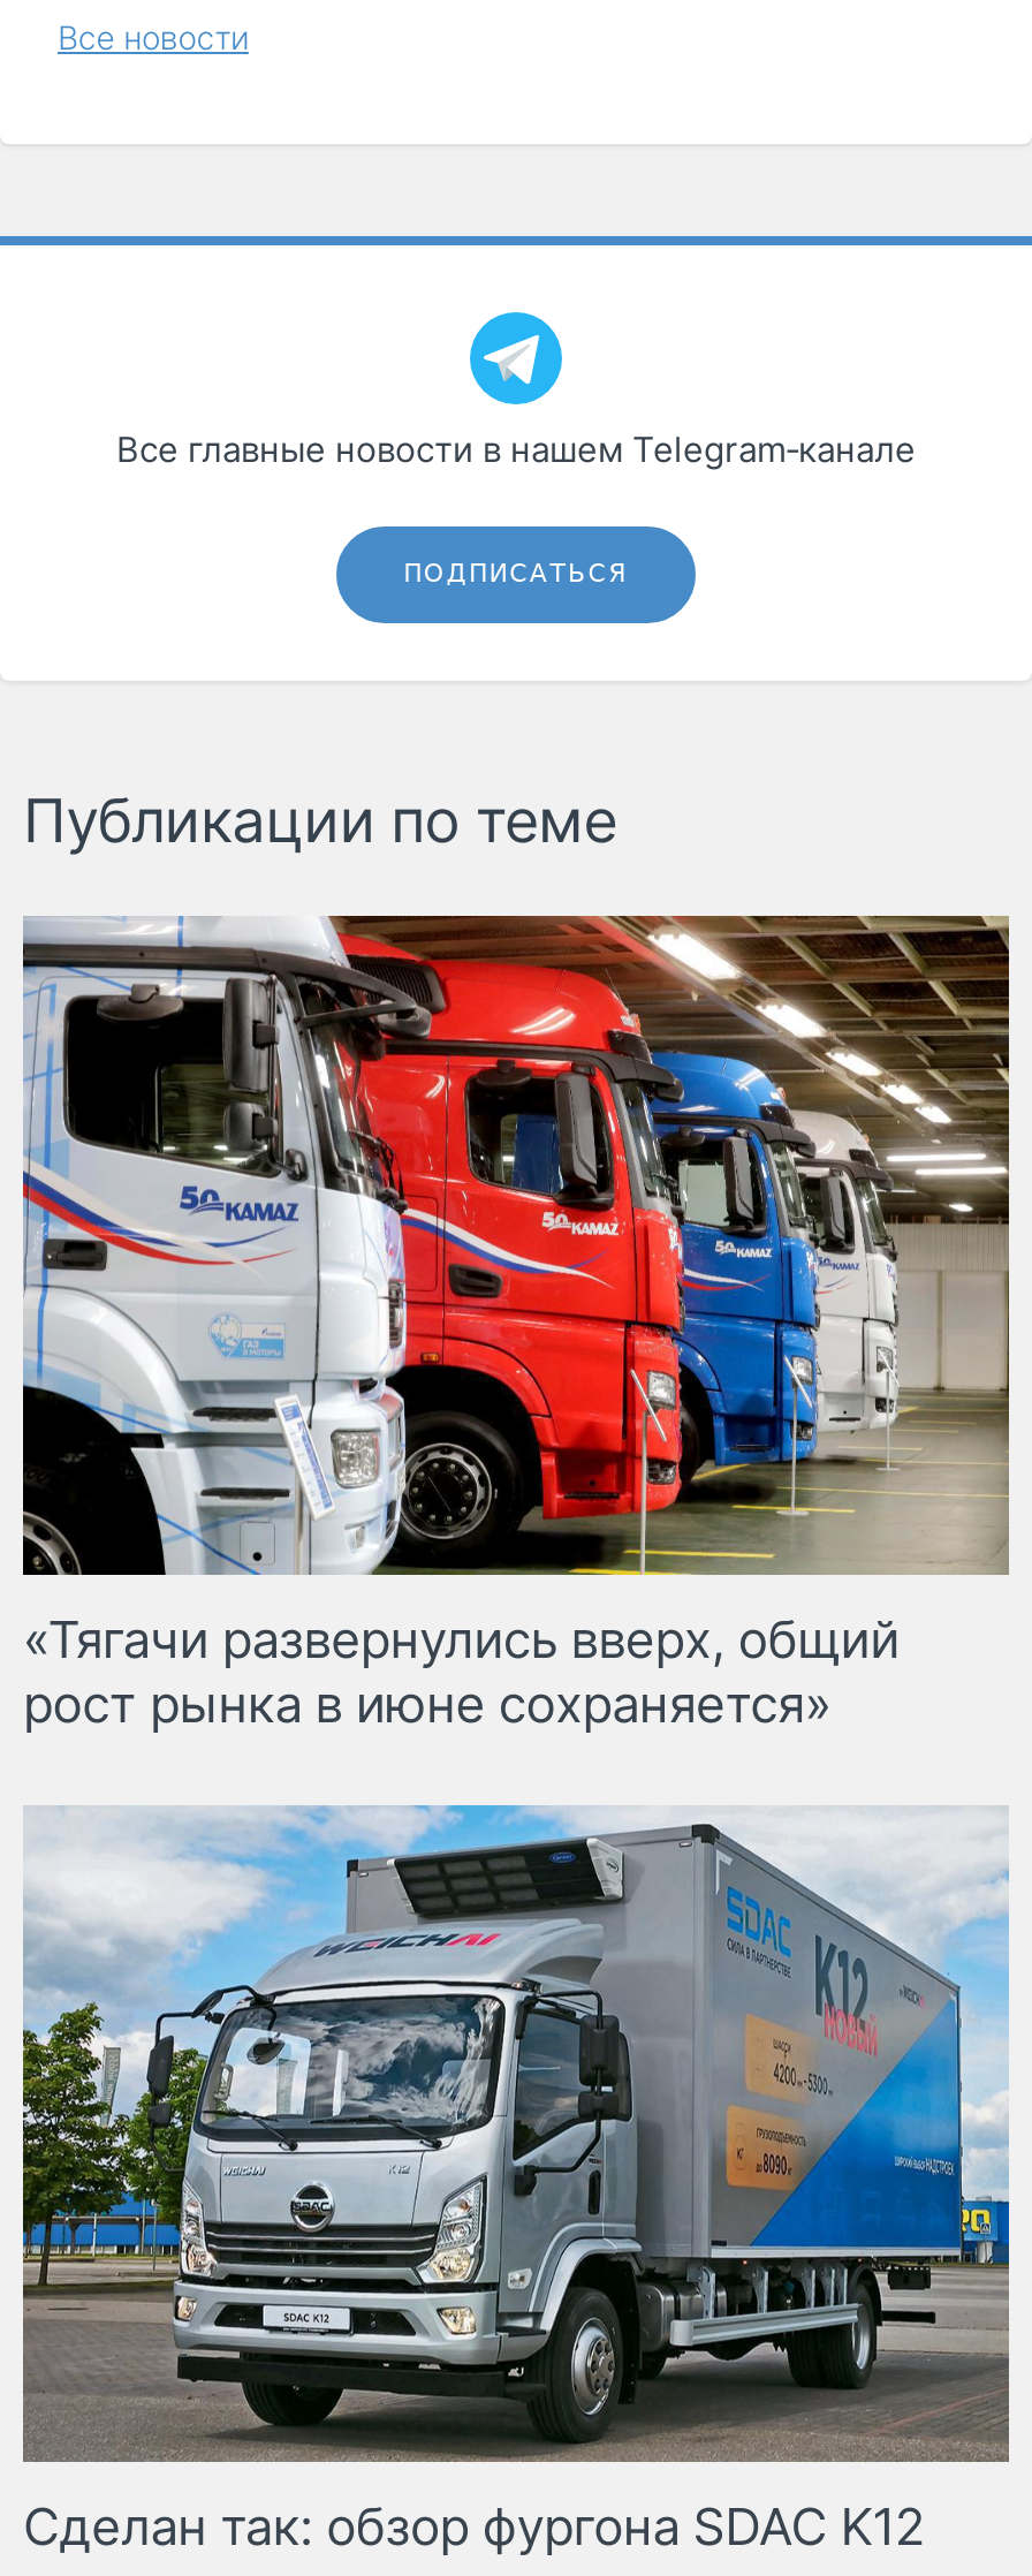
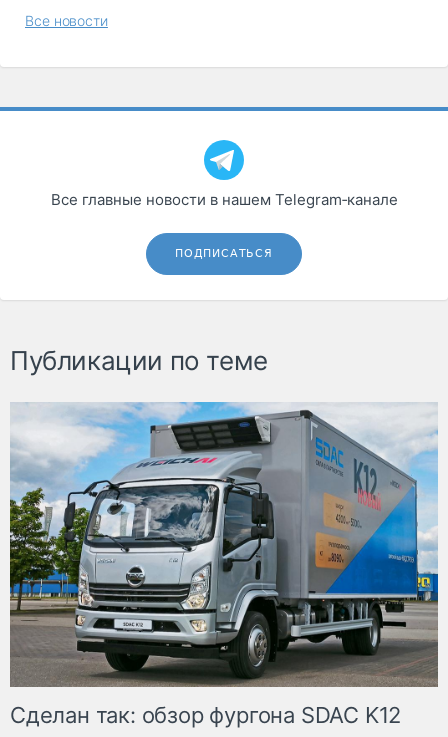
[21,914,1011,1733] [image] | «Тягачи развернулись вверх, общий | рост рынка в июне сохраняется» -> none

